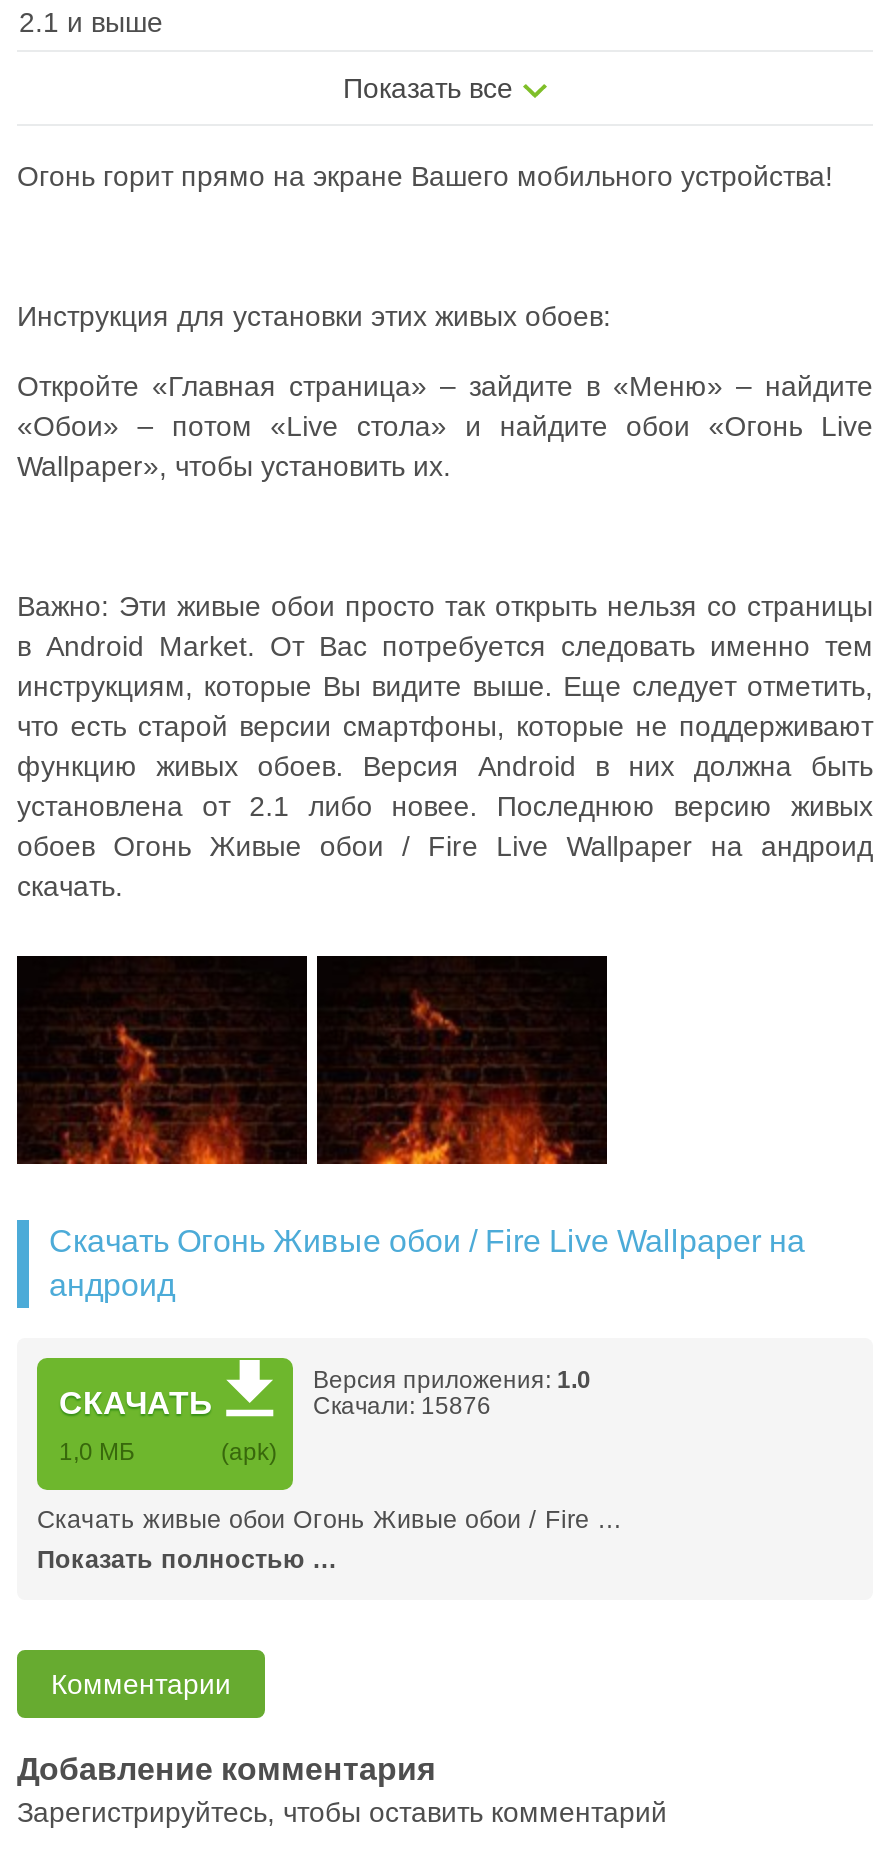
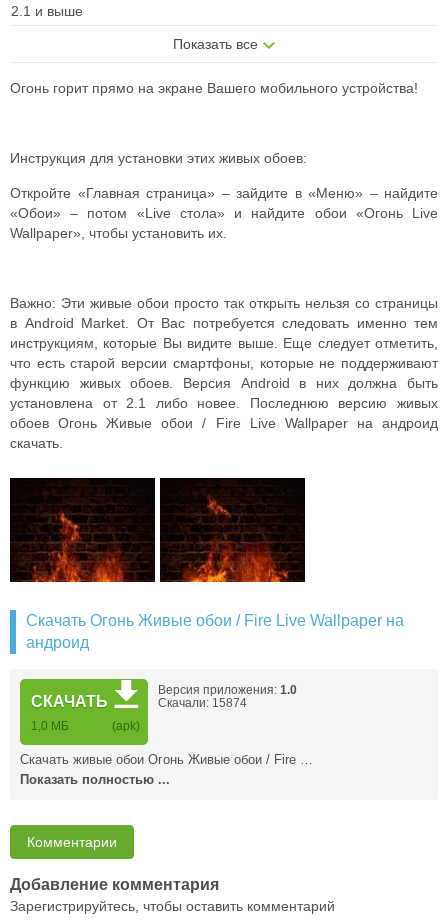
[313,1392,491,1420] Скачали: 15876 -> [158,696,247,710] Скачали: 15874

